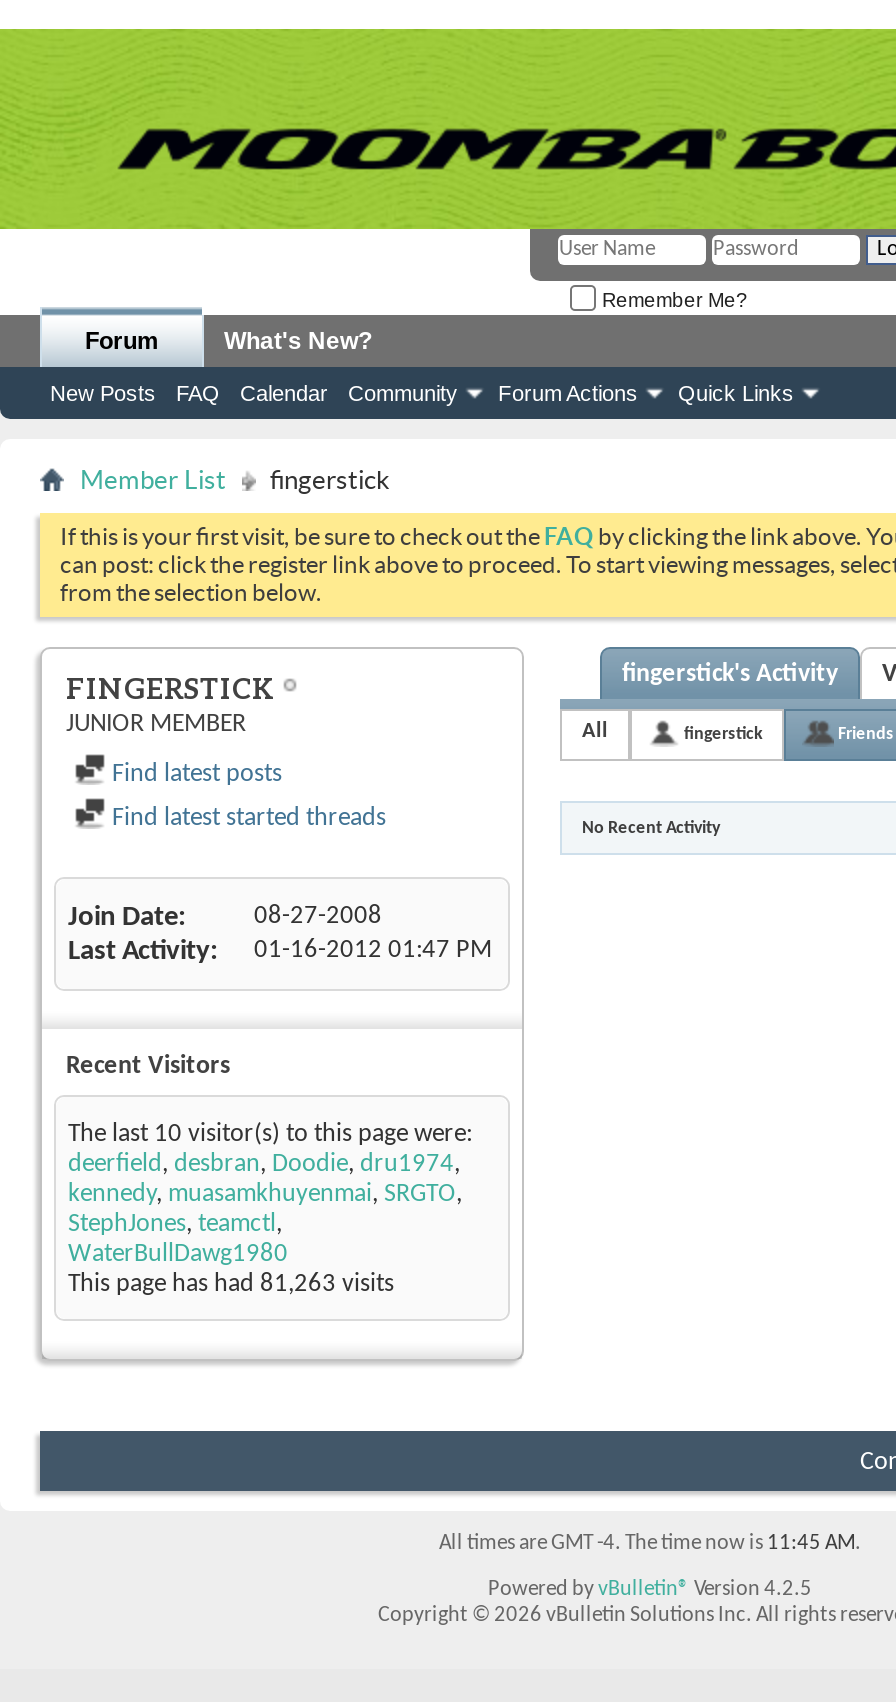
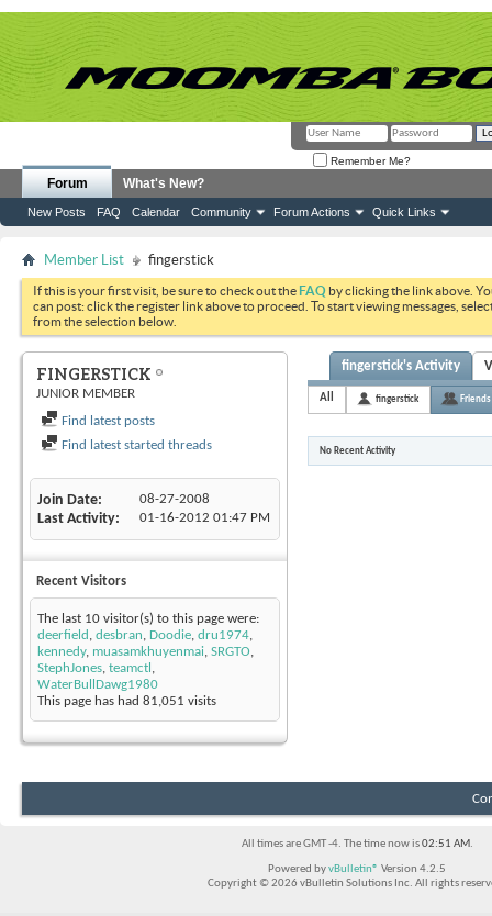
[68,1272,394,1298] This page has had 81,263 visits -> [37,694,216,709] This page has had 81,051 visits
[439,1534,861,1556] All times are GMT -4. The time now is 11:45 AM. -> [241,838,473,850] All times are GMT -4. The time now is 02:51 AM.

